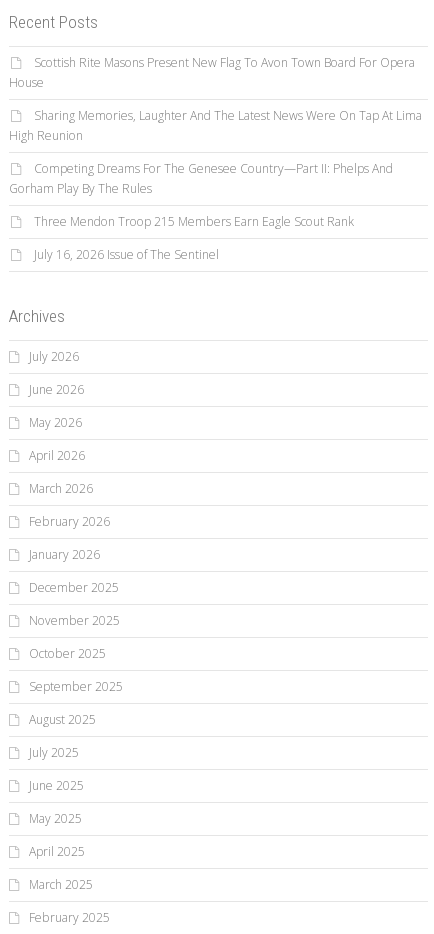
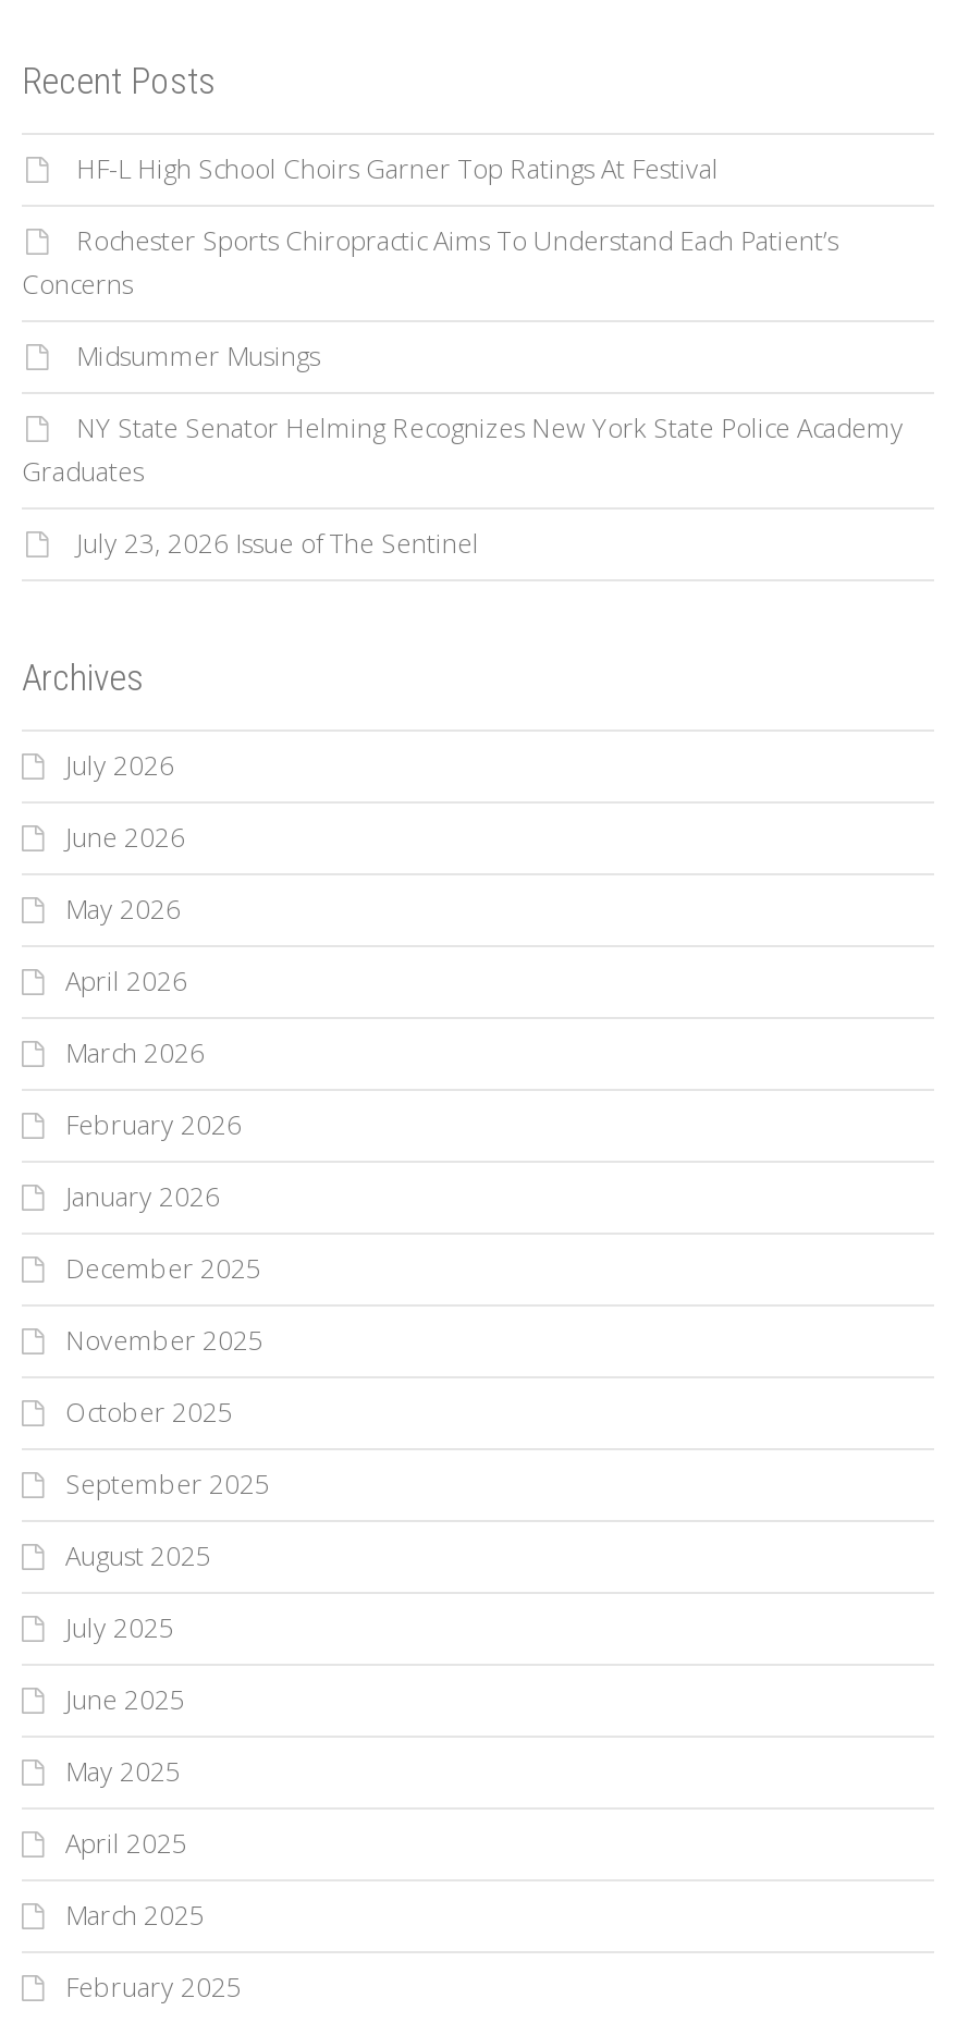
[9,54,415,91] Scottish Rite Masons Present New Flag To Avon Town Board For Opera | House -> [76,149,719,186] HF-L High School Choirs Garner Top Ratings At Festival
[9,107,422,144] Sharing Memories, Laughter And The Latest News Were On Tap At Lima | High Reunion -> [22,221,838,302] Rochester Sports Chiropractic Aims To Understand Each Patient’s | Concerns
[9,160,393,197] Competing Dreams For The Genesee Country—Part II: Phelps And | Gorham Play By The Rules -> [76,337,320,374] Midsummer Musings
[34,213,354,230] Three Mendon Troop 215 Members Earn Eagle Scout Rank -> [22,409,904,489] NY State Senator Helming Recognizes New York State Police Academy | Graduates
[34,246,219,263] July 16, 2026 Issue of The Sentinel -> [76,524,479,561] July 23, 2026 Issue of The Sentinel

